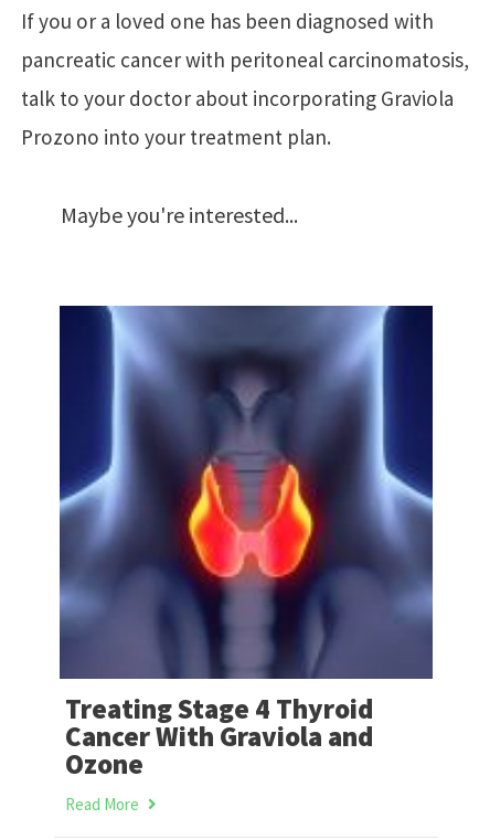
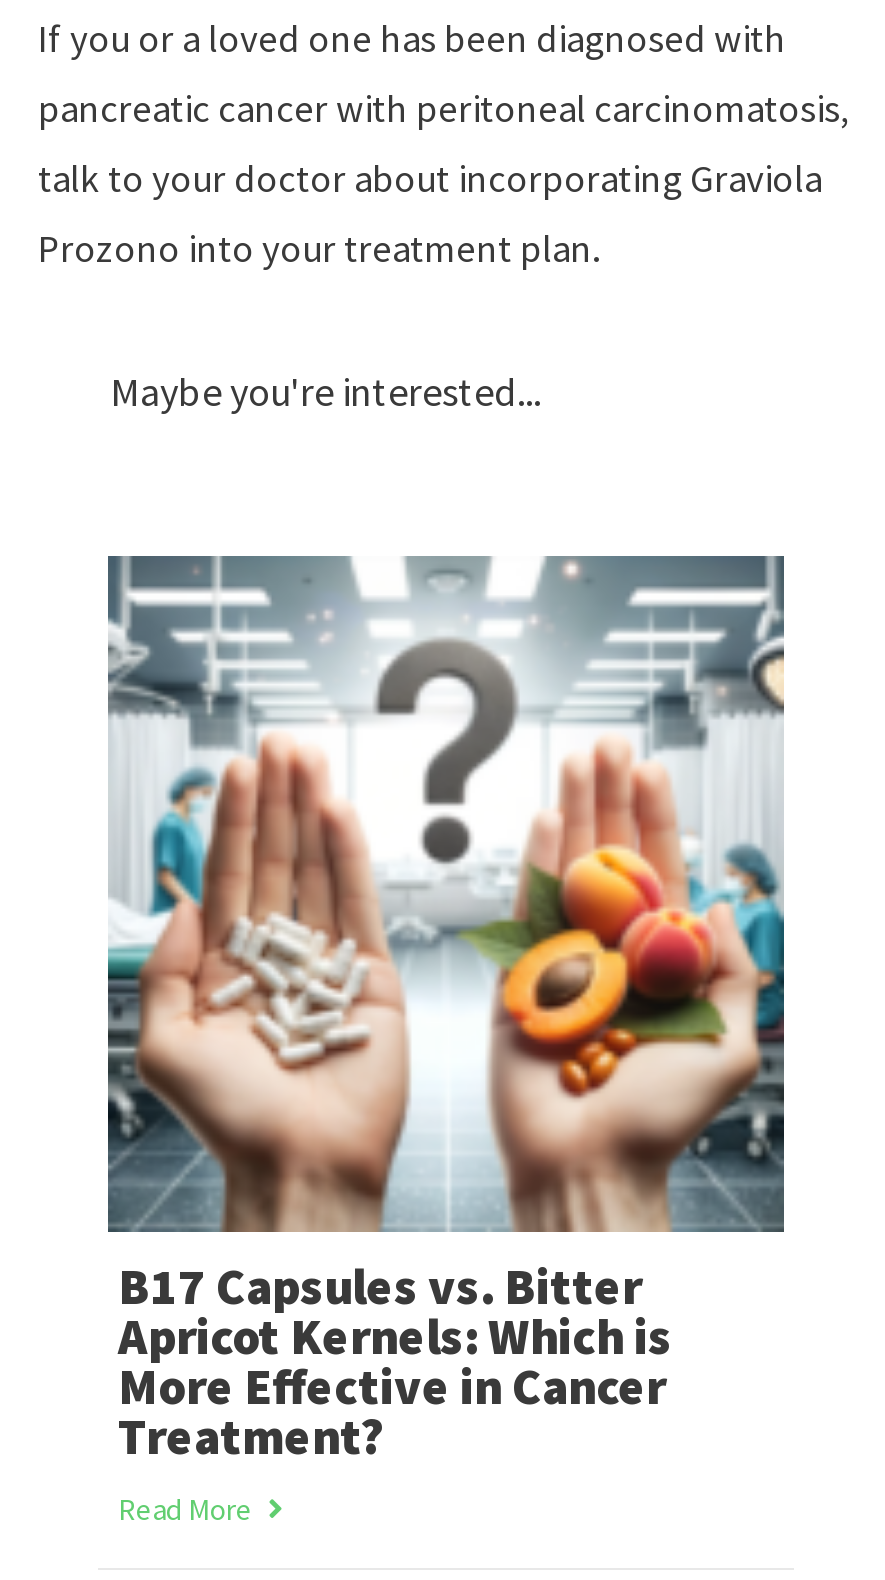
[58,305,434,782] [image] | Treating Stage 4 Thyroid | Cancer With Graviola and | Ozone -> [106,554,786,1467] [image] | B17 Capsules vs. Bitter | Apricot Kernels: Which is | More Effective in Cancer | Treatment?

